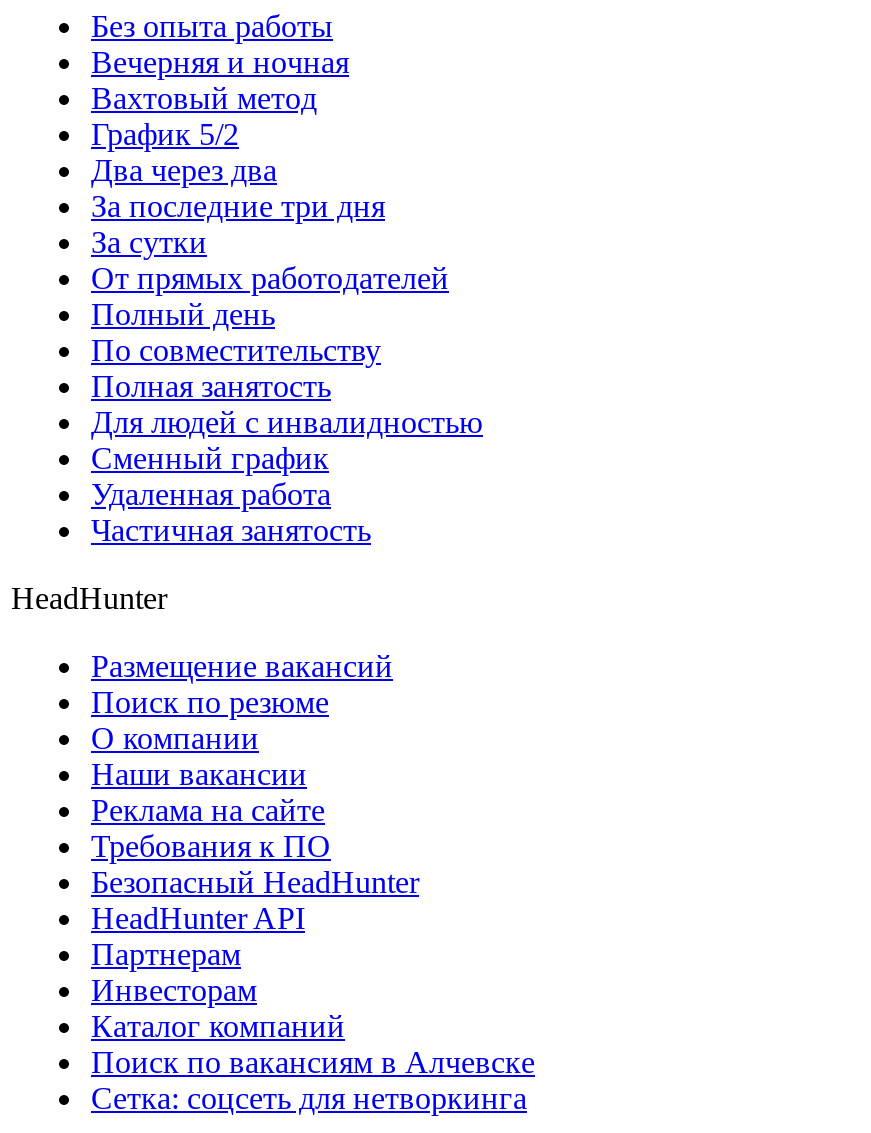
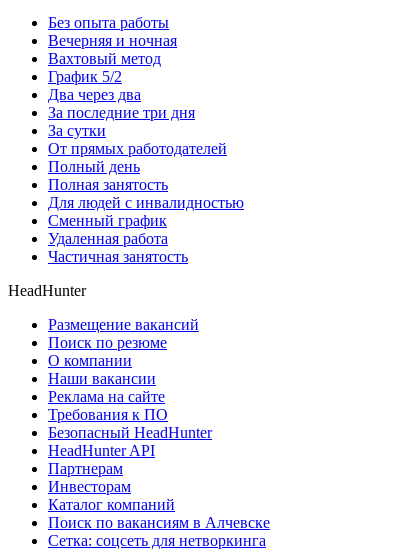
[91,333,381,367] По совместительству -> none

